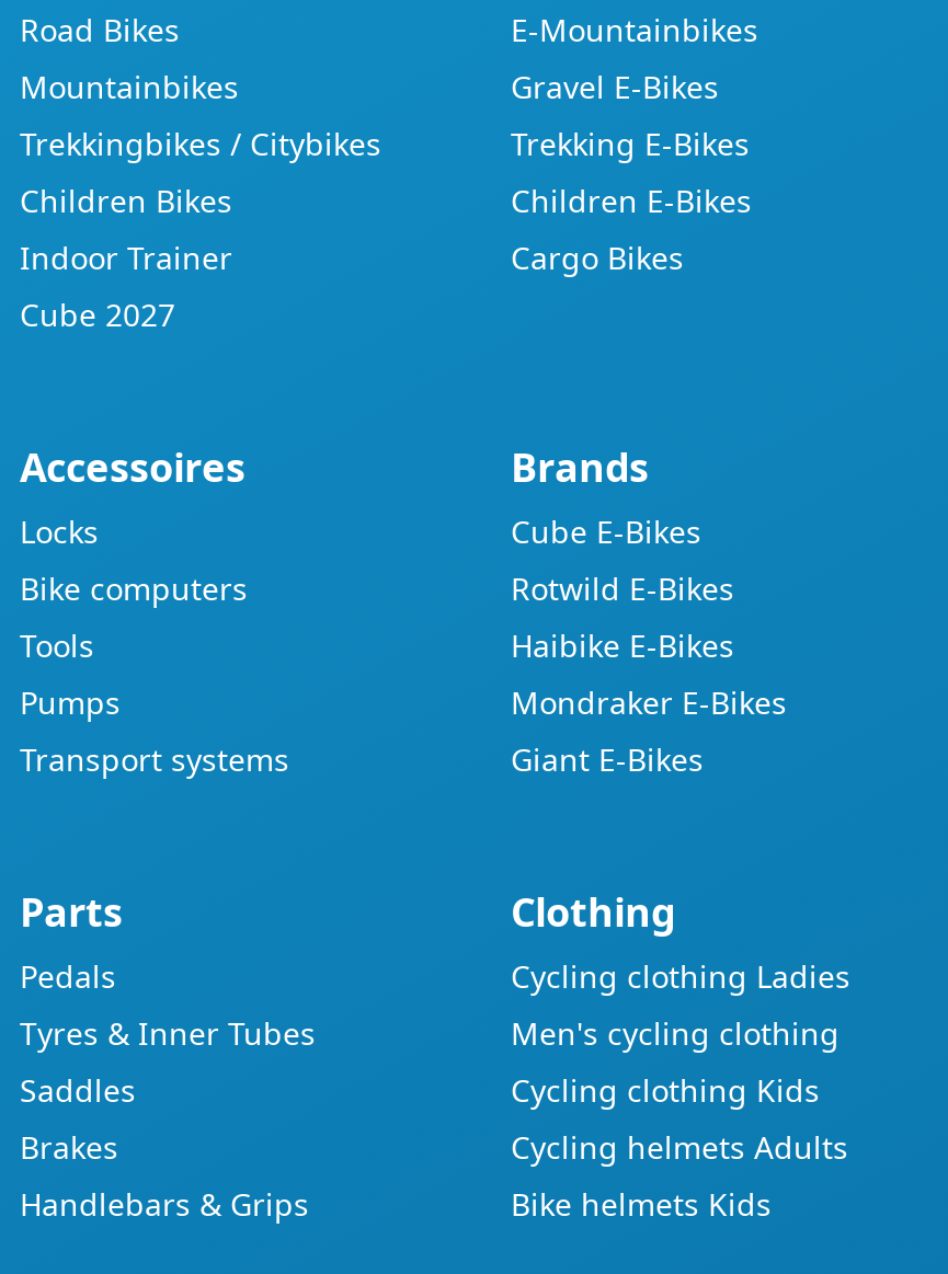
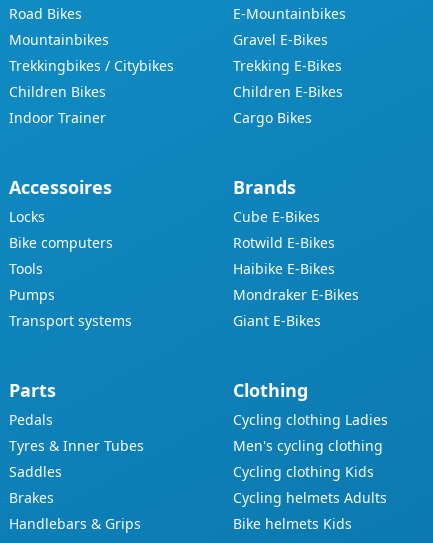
[20,294,175,335] Cube 2027 -> none

